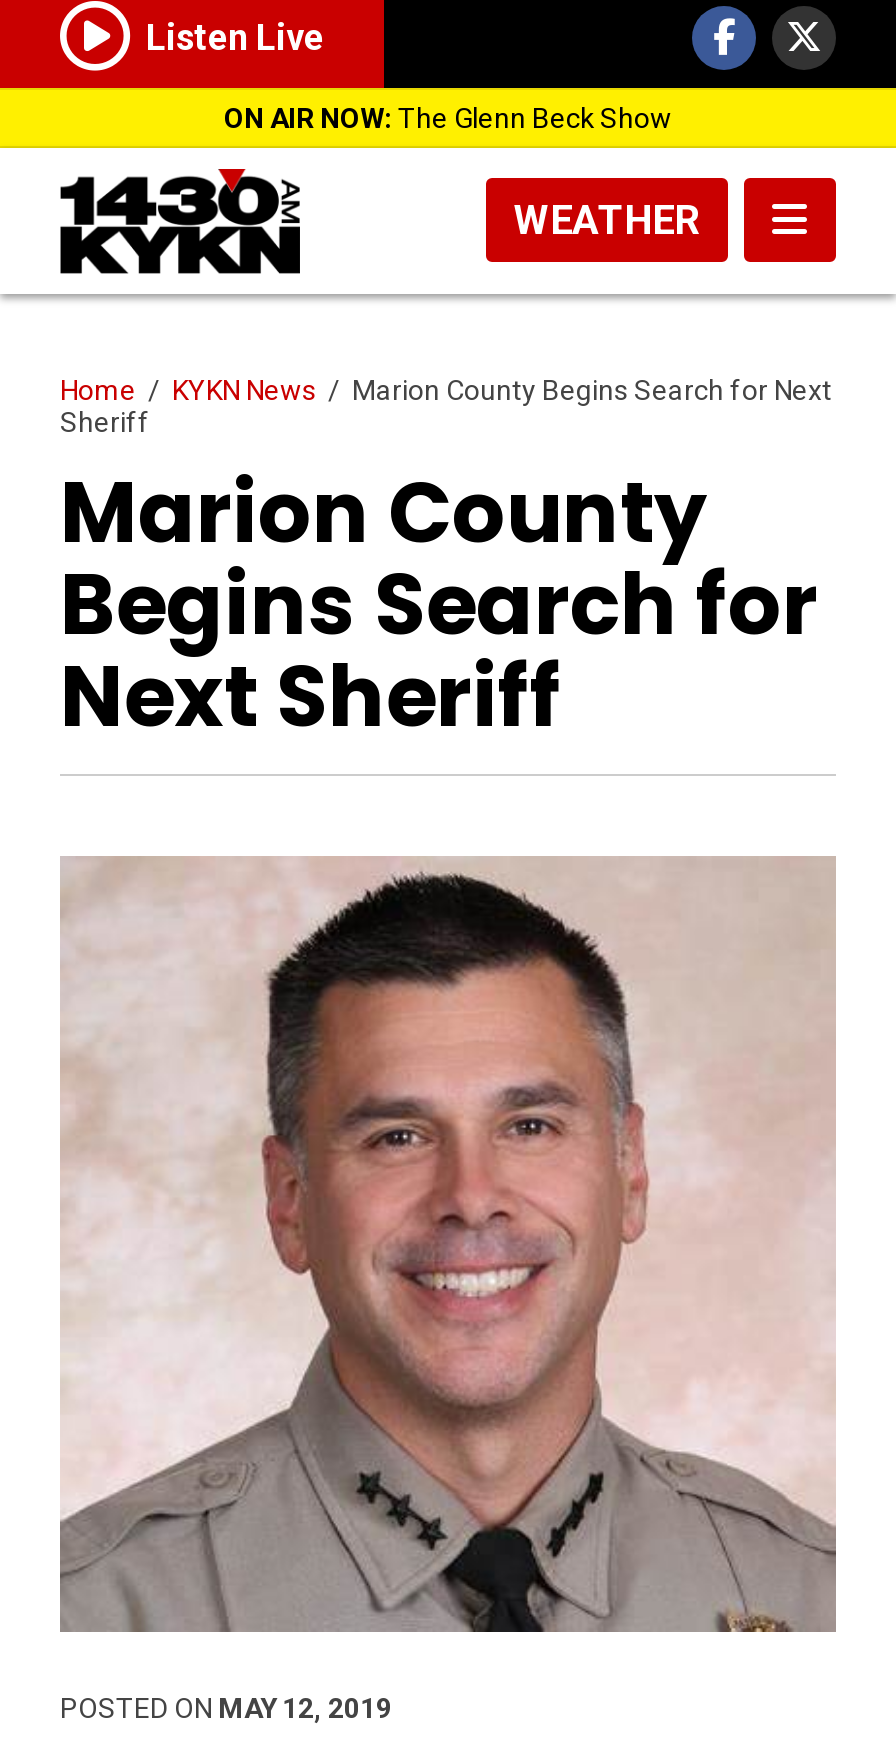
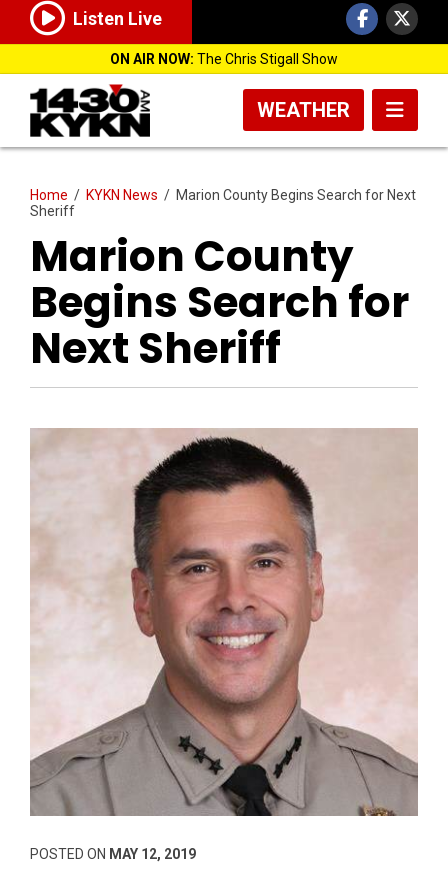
[224,102,672,134] ON AIR NOW: The Glenn Beck Show -> [110,51,338,67] ON AIR NOW: The Chris Stigall Show

